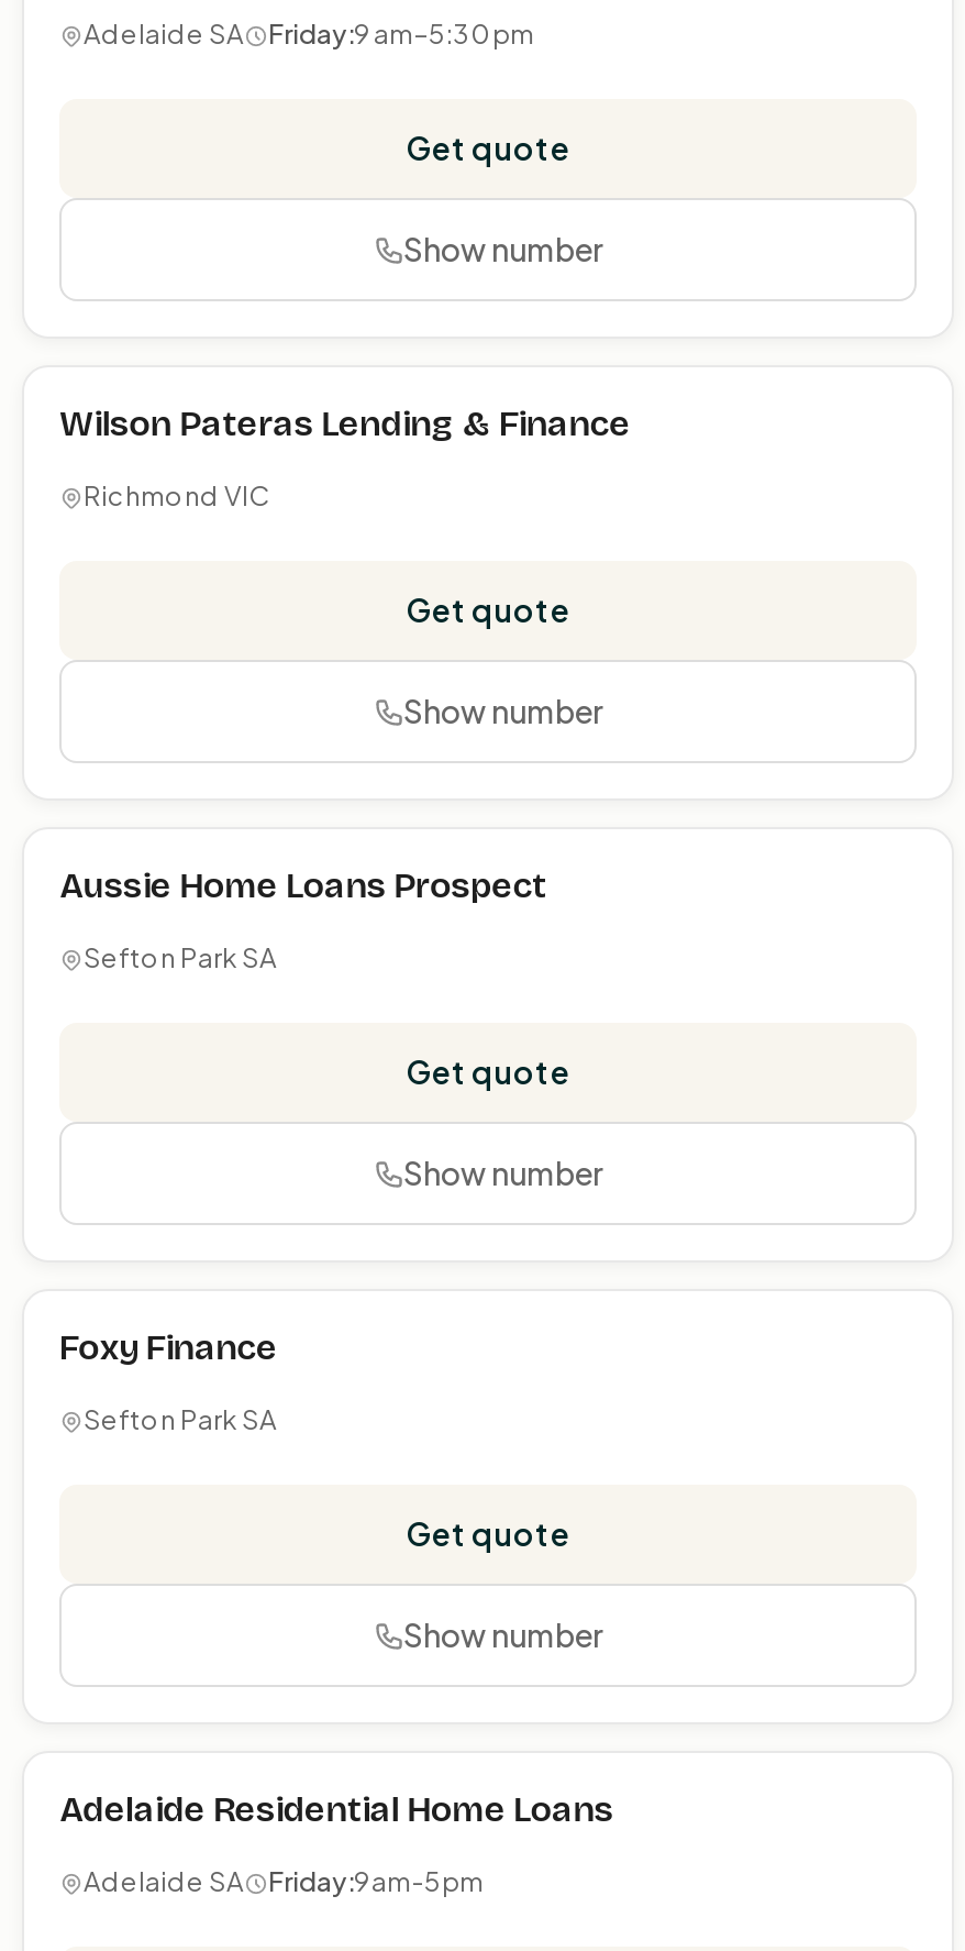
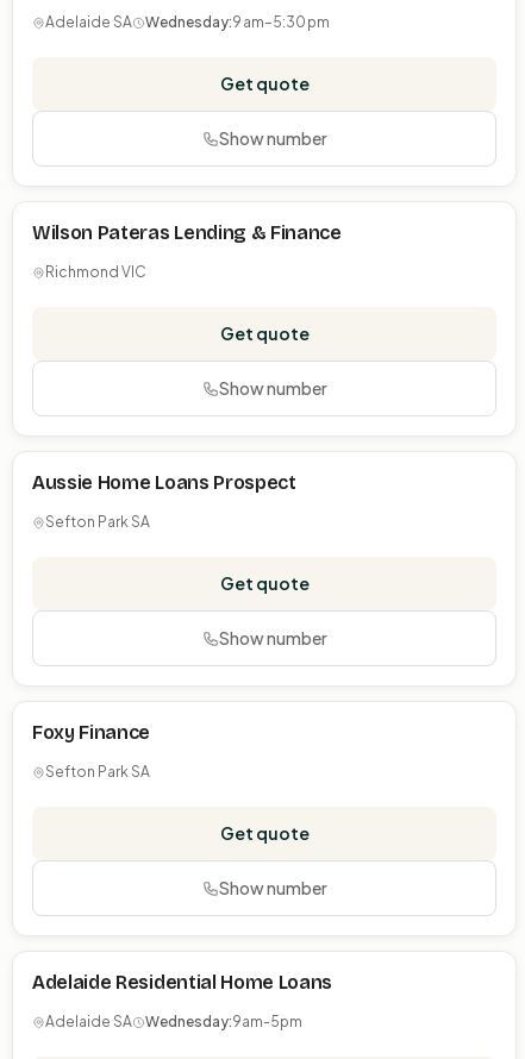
[268,18,534,51] Friday:9 am–5:30 pm -> [145,13,330,31] Wednesday:9 am–5:30 pm
[268,1865,484,1898] Friday:9am-5pm -> [145,1013,302,1030] Wednesday:9am-5pm

